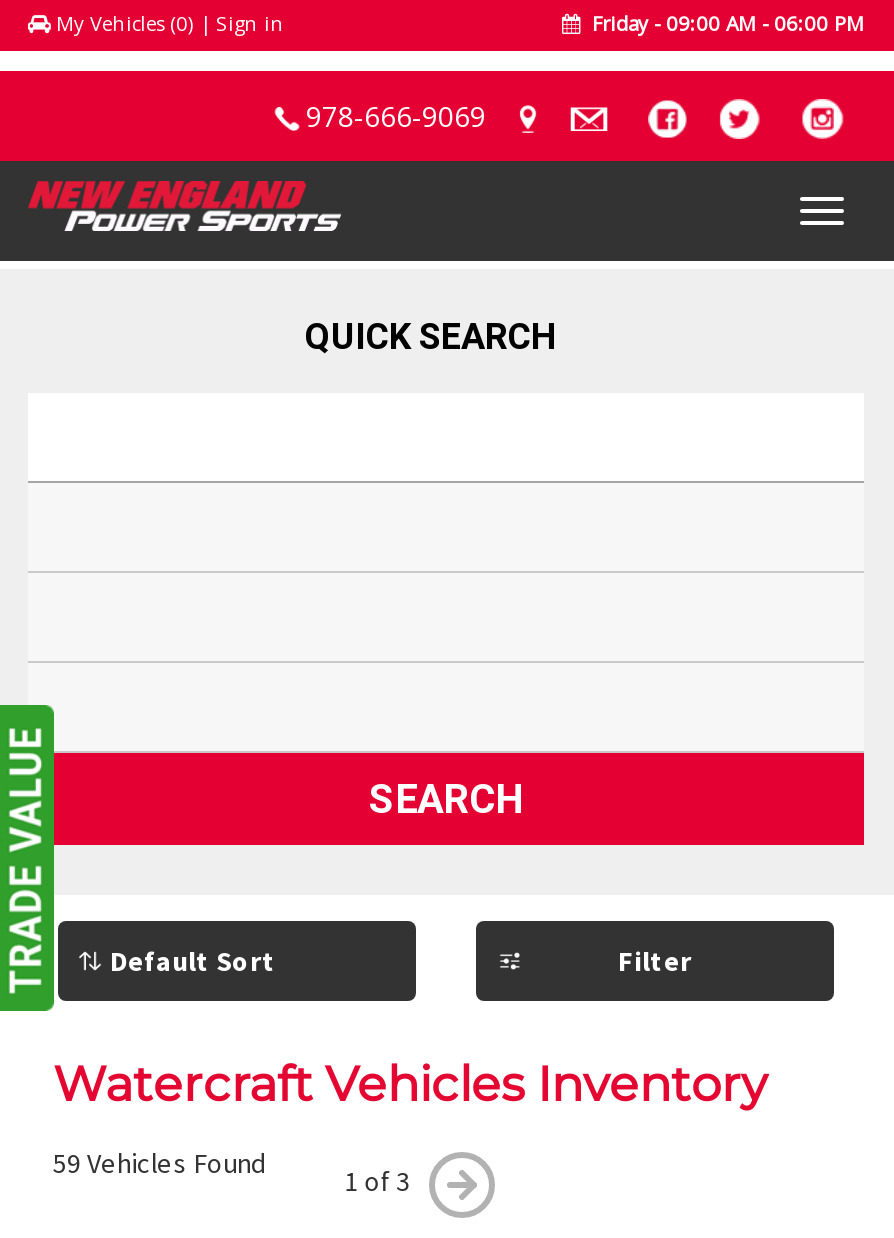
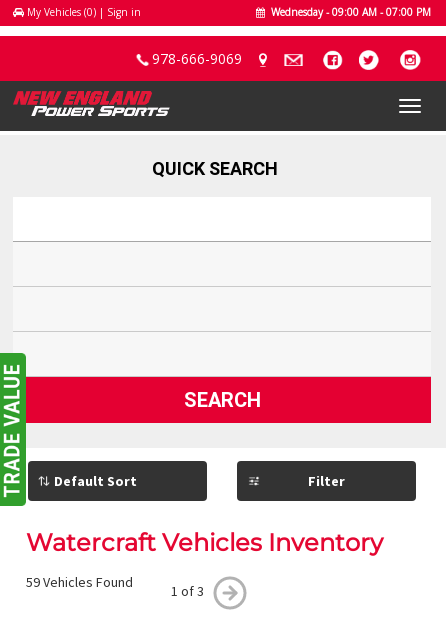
[580,9,864,37] Friday - 09:00 AM - 06:00 PM -> [265,5,431,19] Wednesday - 09:00 AM - 07:00 PM

